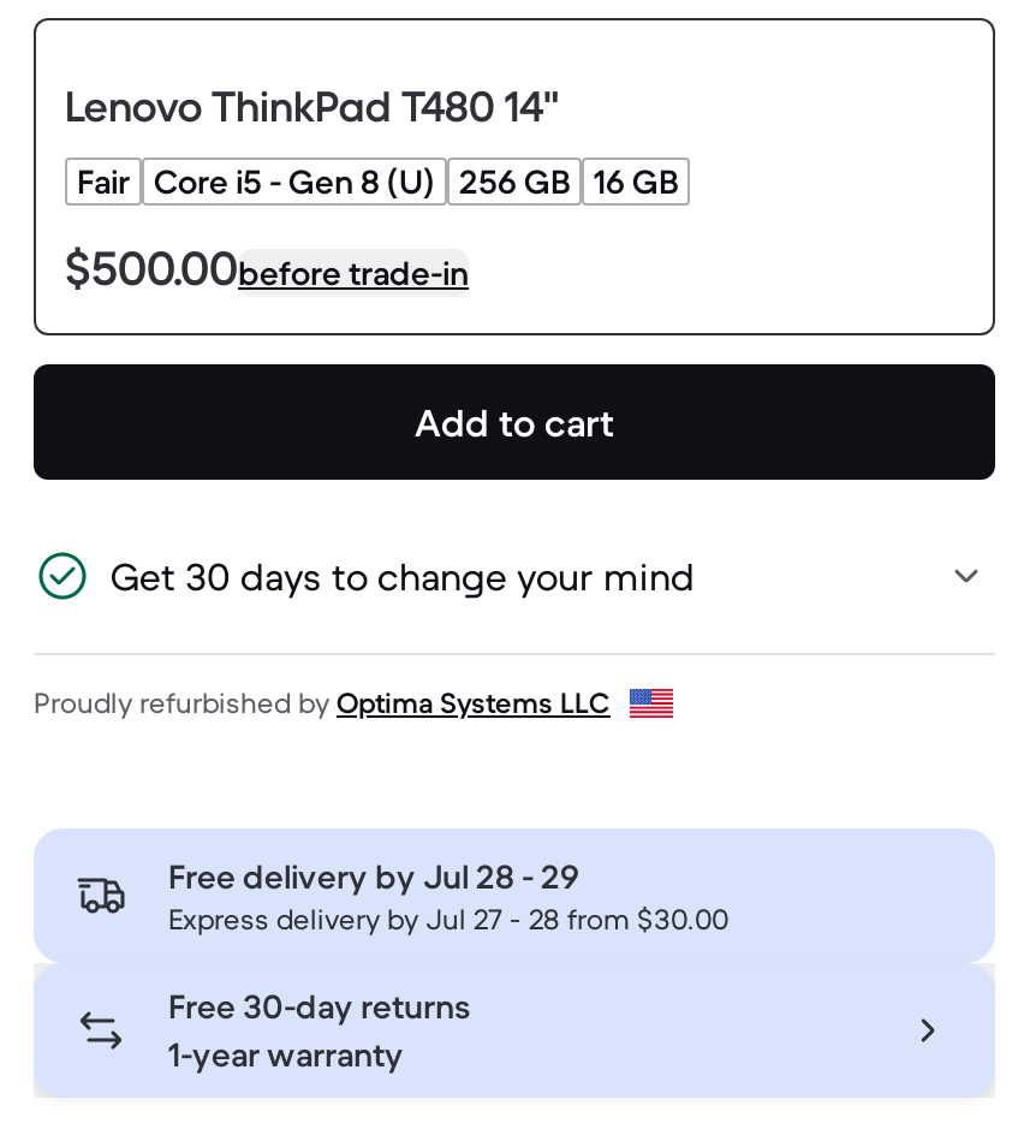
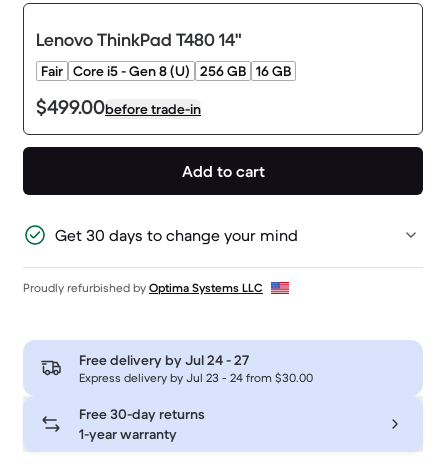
[65,240,469,300] $500.00before trade-in -> [36,95,201,120] $499.00before trade-in
[168,856,579,899] Free delivery by Jul 28 - 29 -> [79,351,249,369] Free delivery by Jul 24 - 27
[168,902,728,938] Express delivery by Jul 27 - 28 from $30.00 -> [79,370,313,385] Express delivery by Jul 23 - 24 from $30.00

